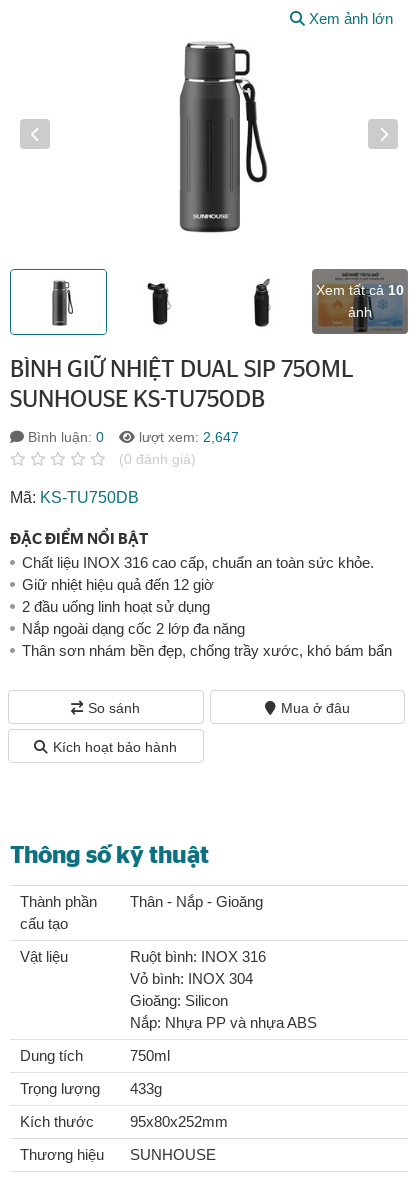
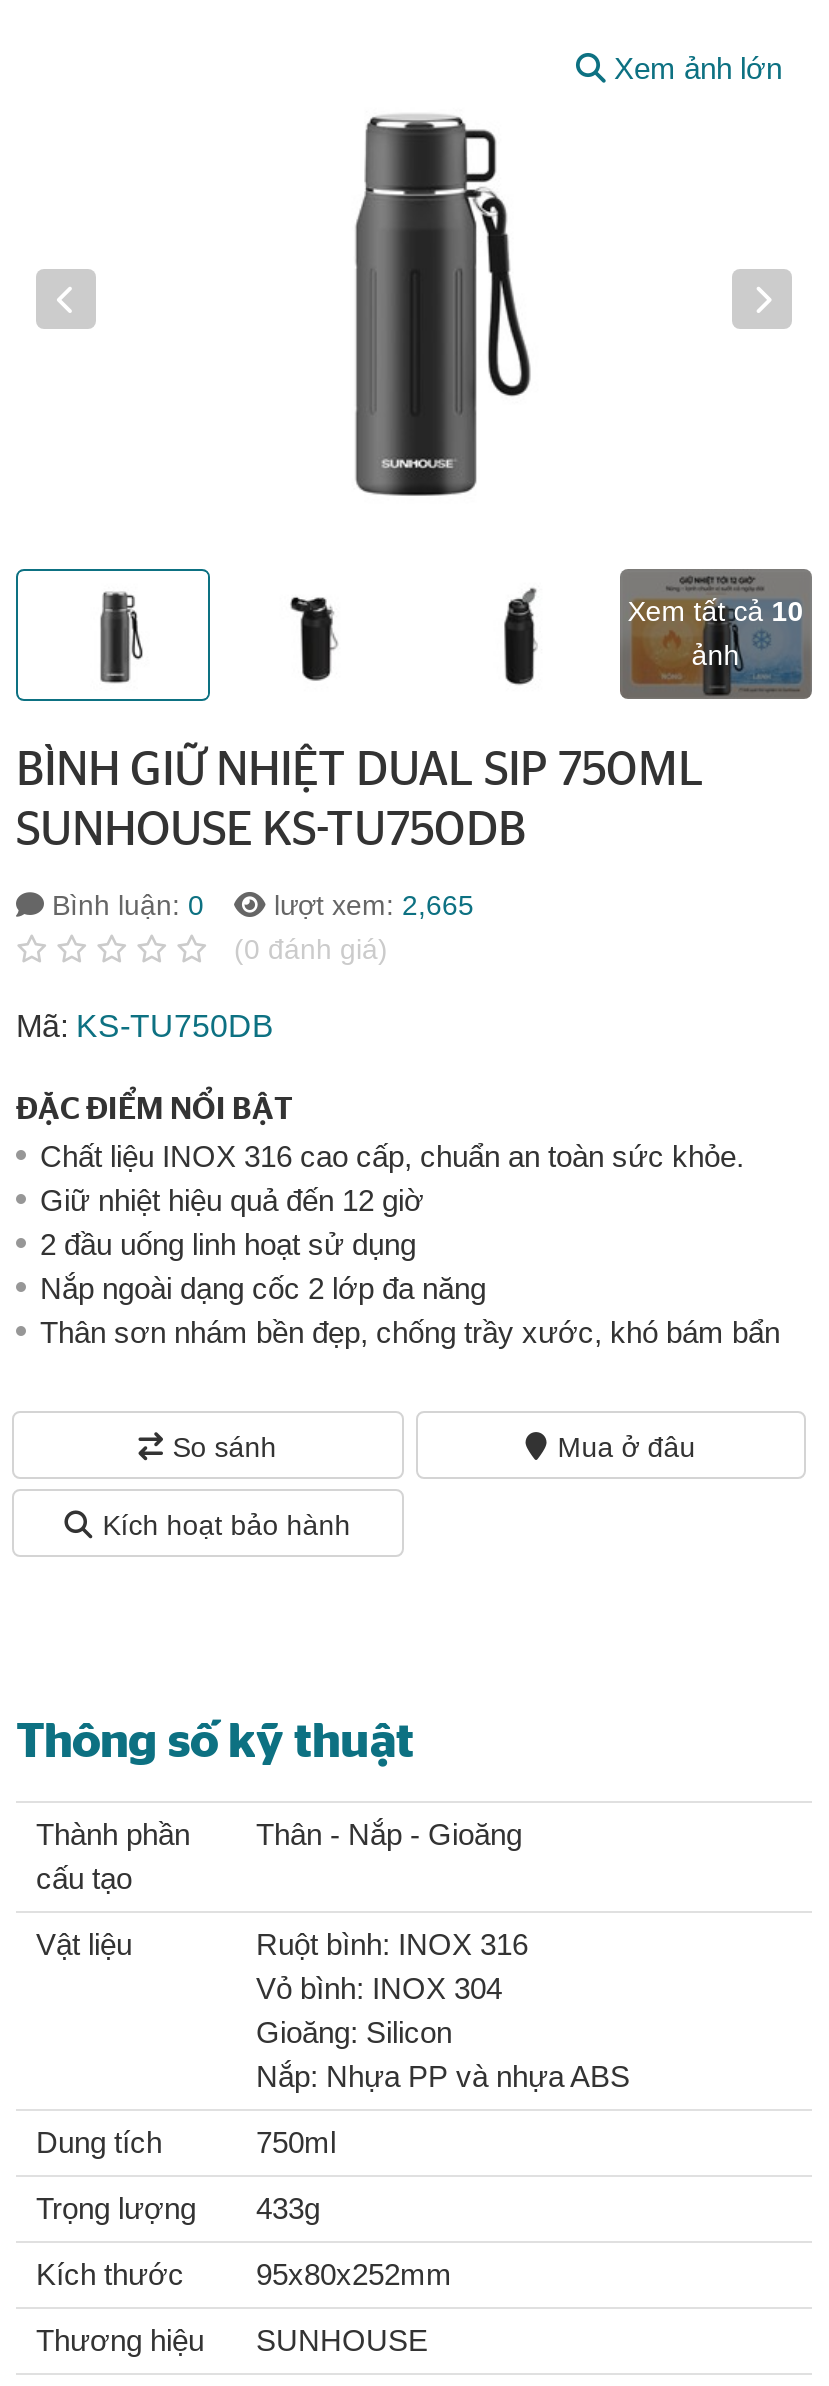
[24,429,239,445] Bình luận: 0 lượt xem: 2,647 -> [44,888,474,920] Bình luận: 0 lượt xem: 2,665

